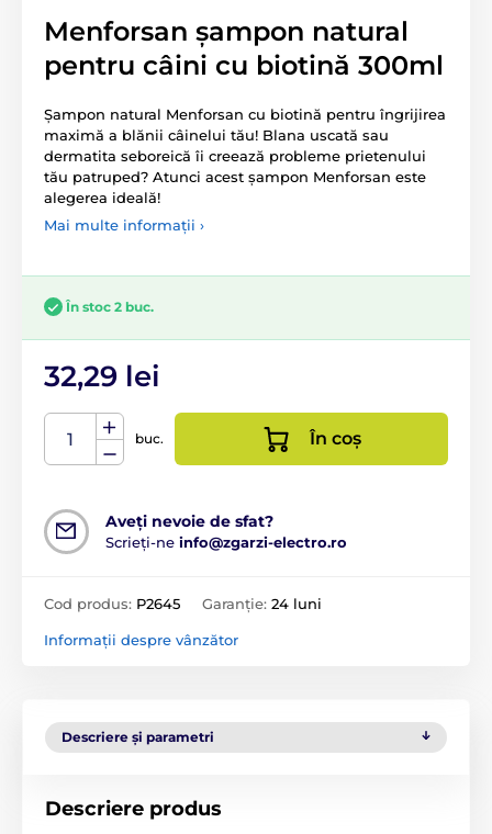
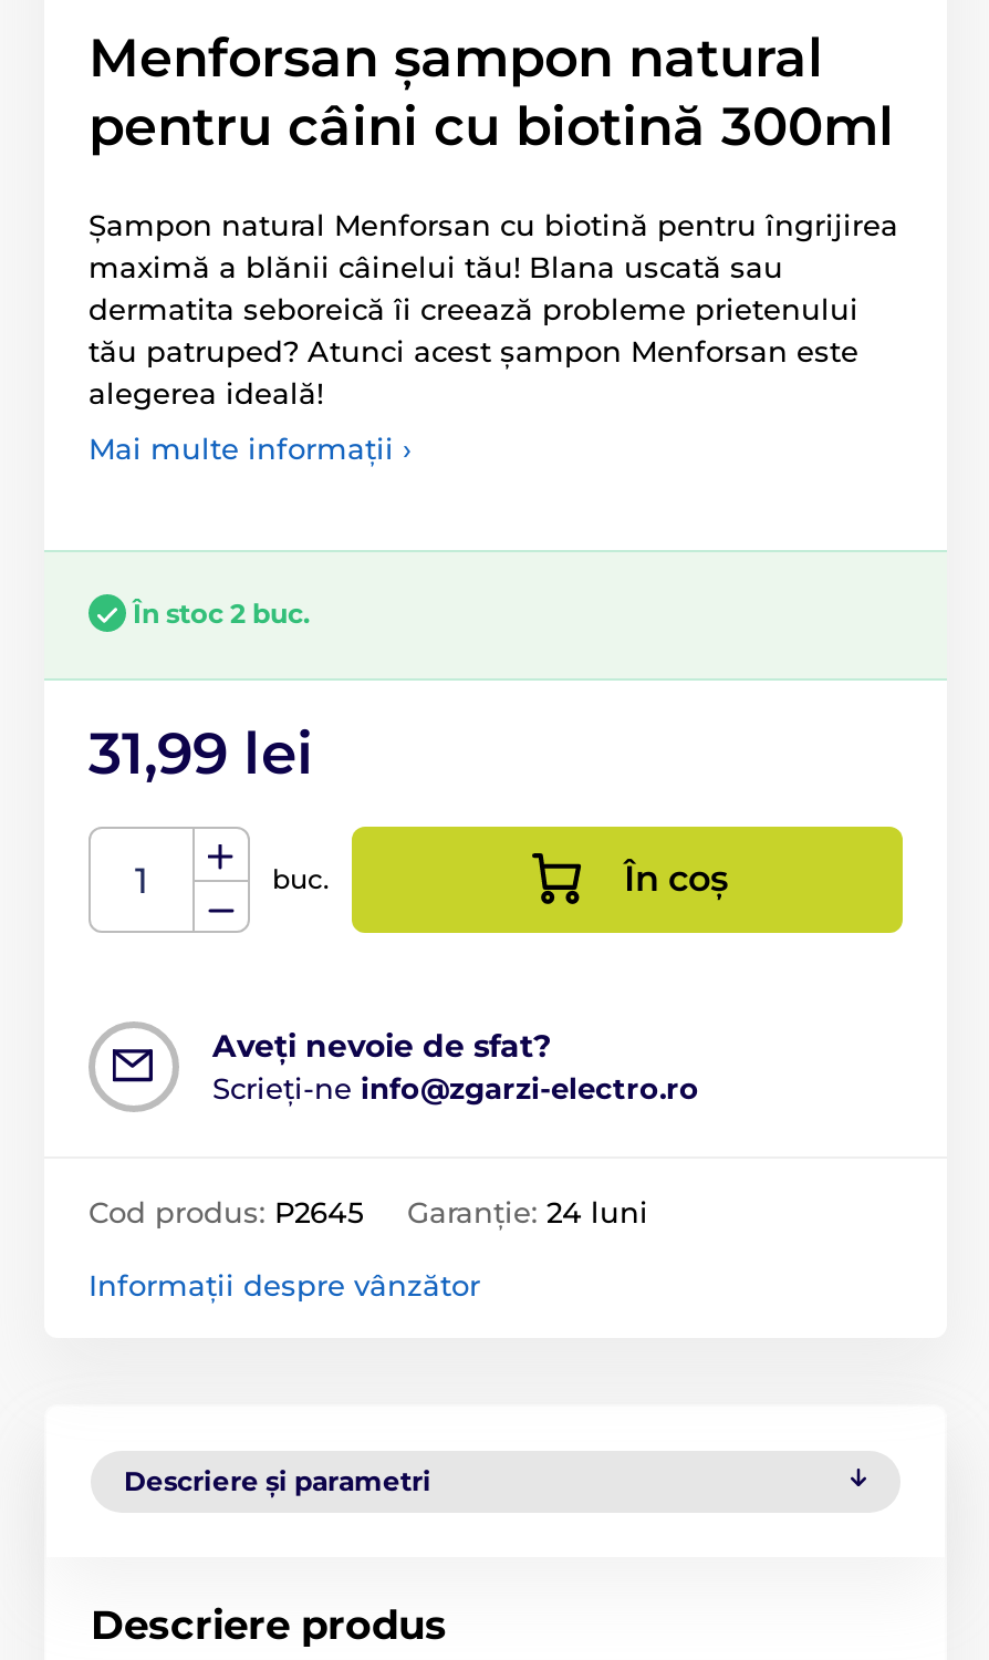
[44,359,160,394] 32,29 lei -> [89,719,314,790] 31,99 lei

